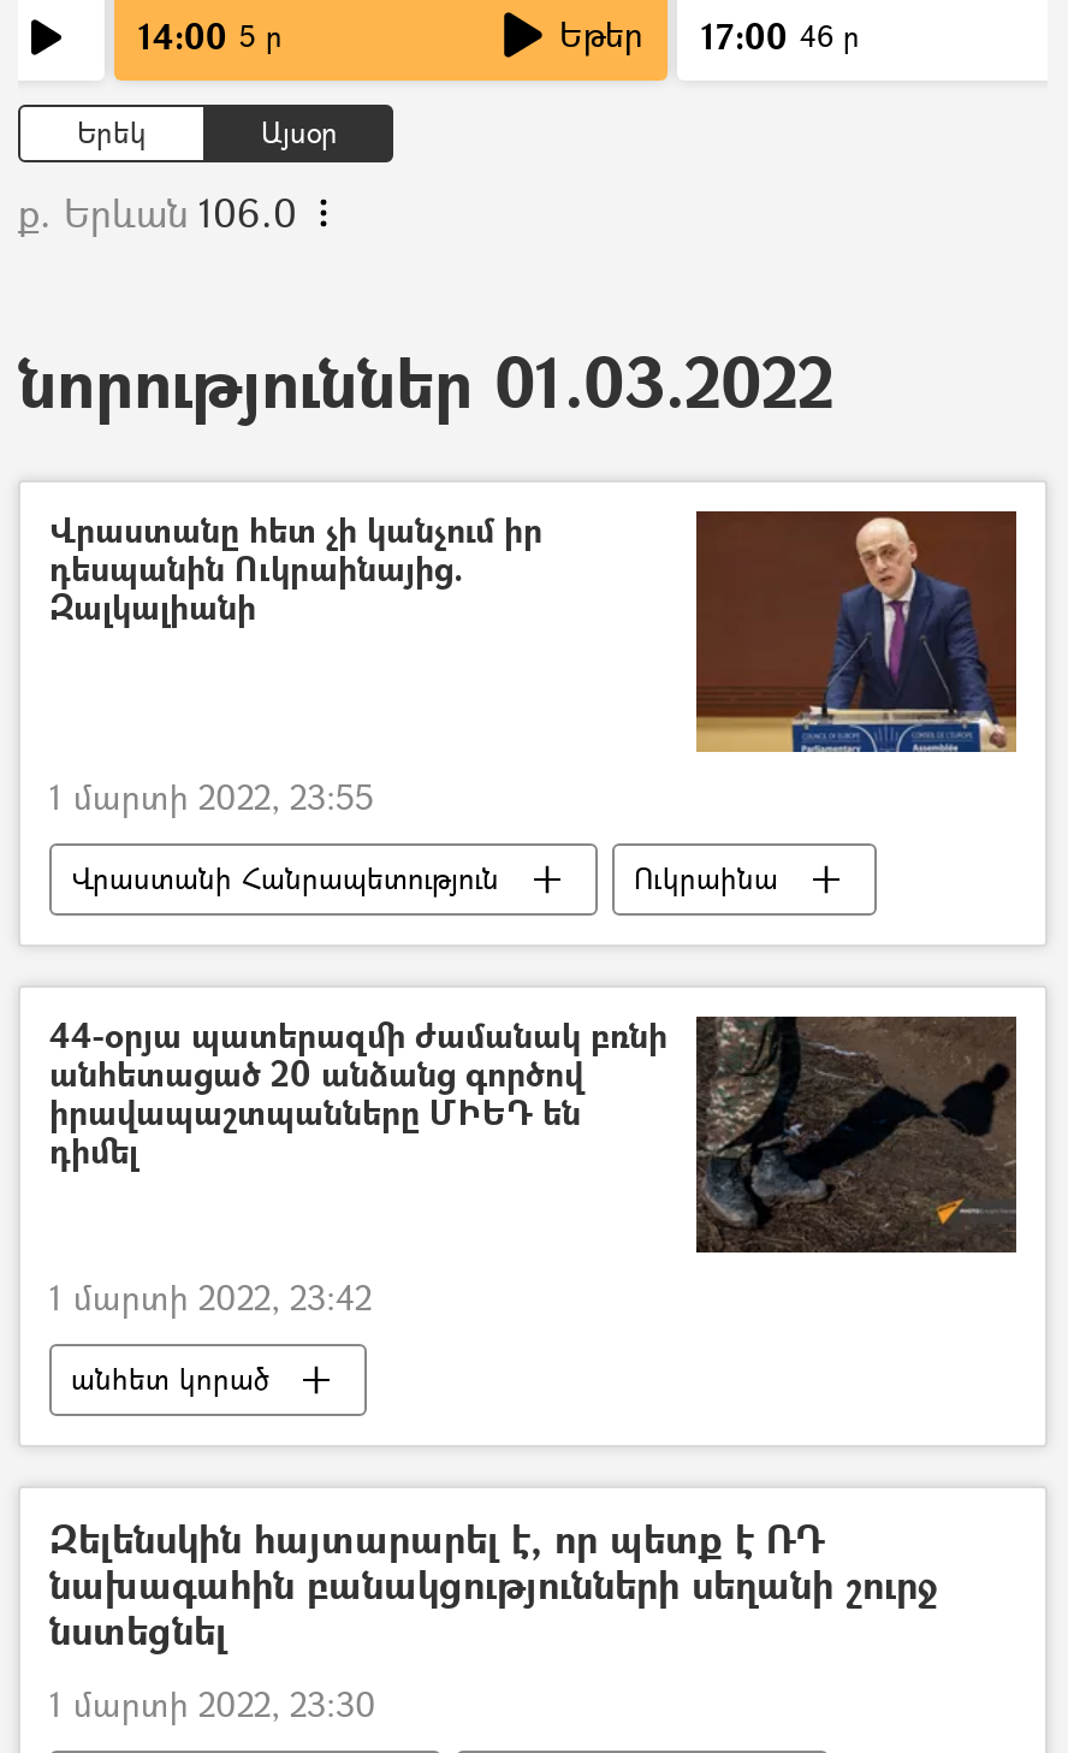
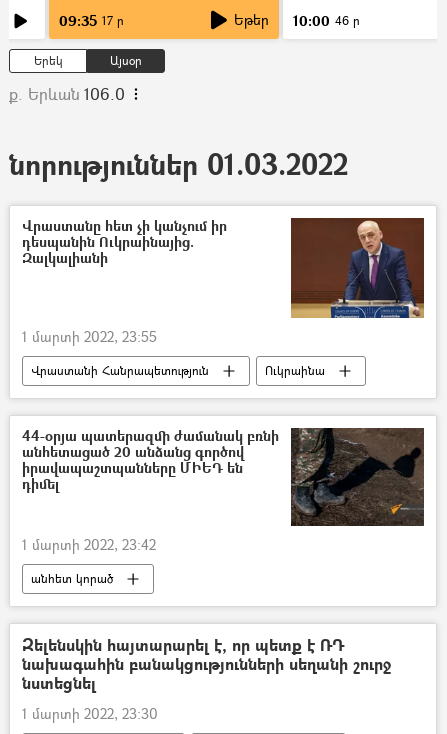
[138,13,283,59] 14:00 5 ր -> [59,11,124,30] 09:35 17 ր
[559,11,860,59] Եթեր 17:00 46 ր -> [234,10,360,30] Եթեր 10:00 46 ր

